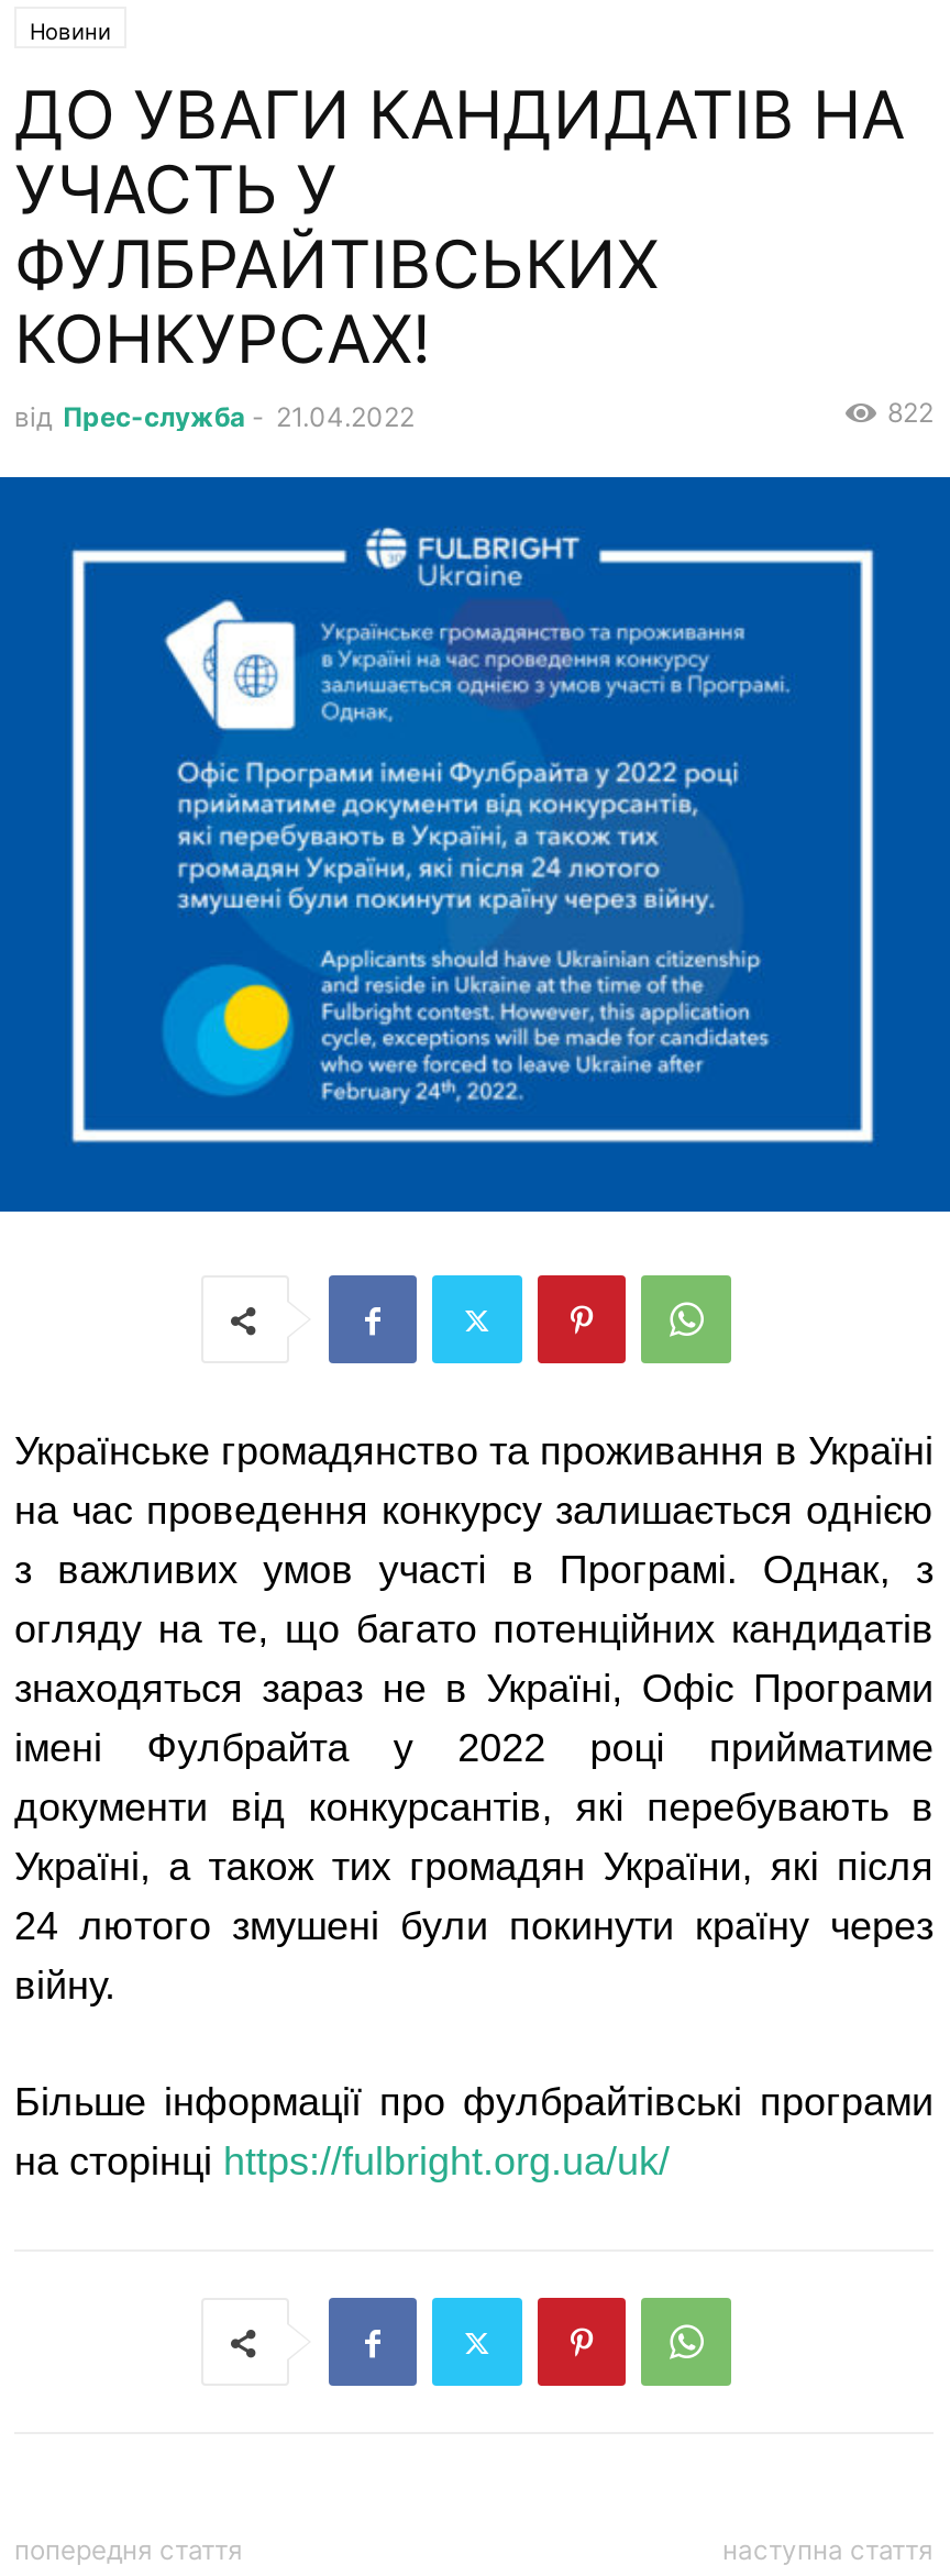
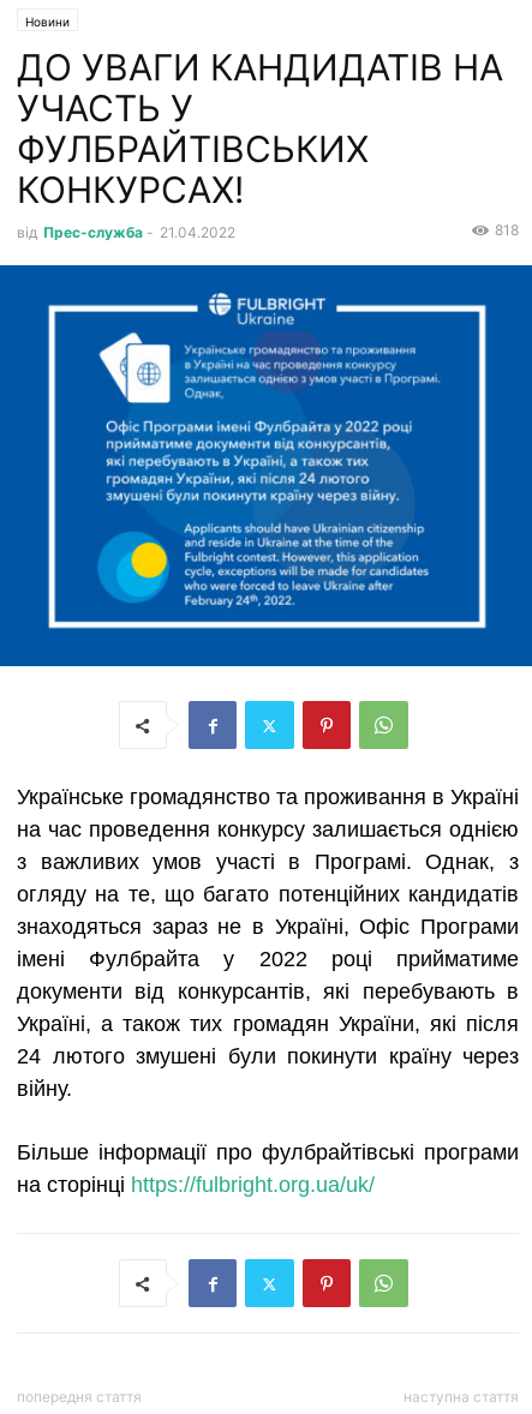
[887,396,934,429] 822 -> [495,221,519,239] 818

